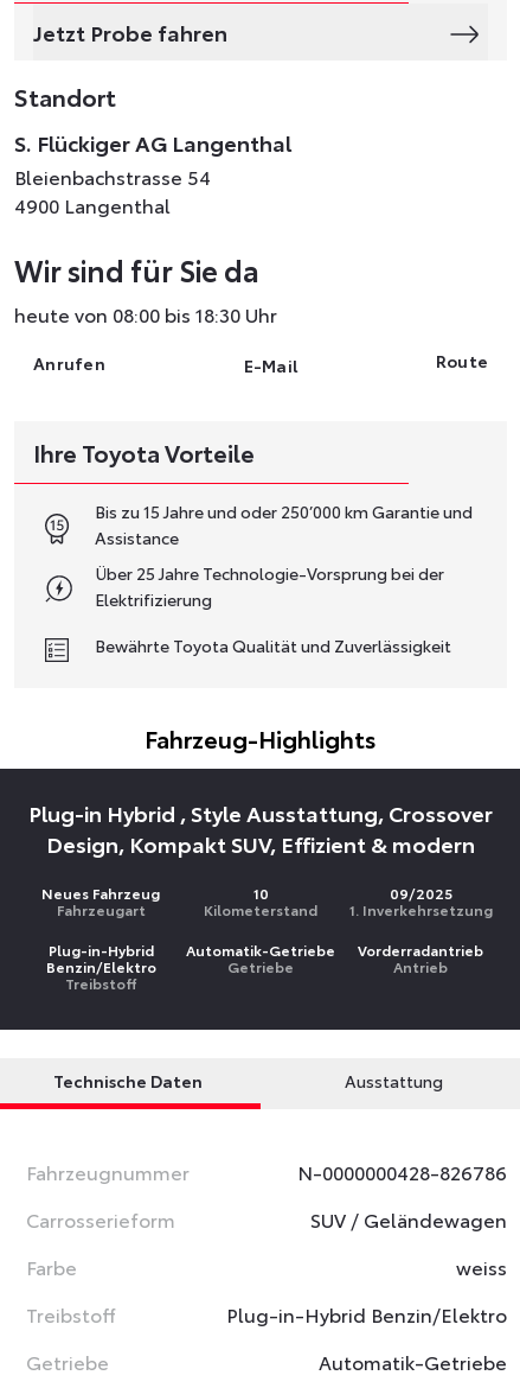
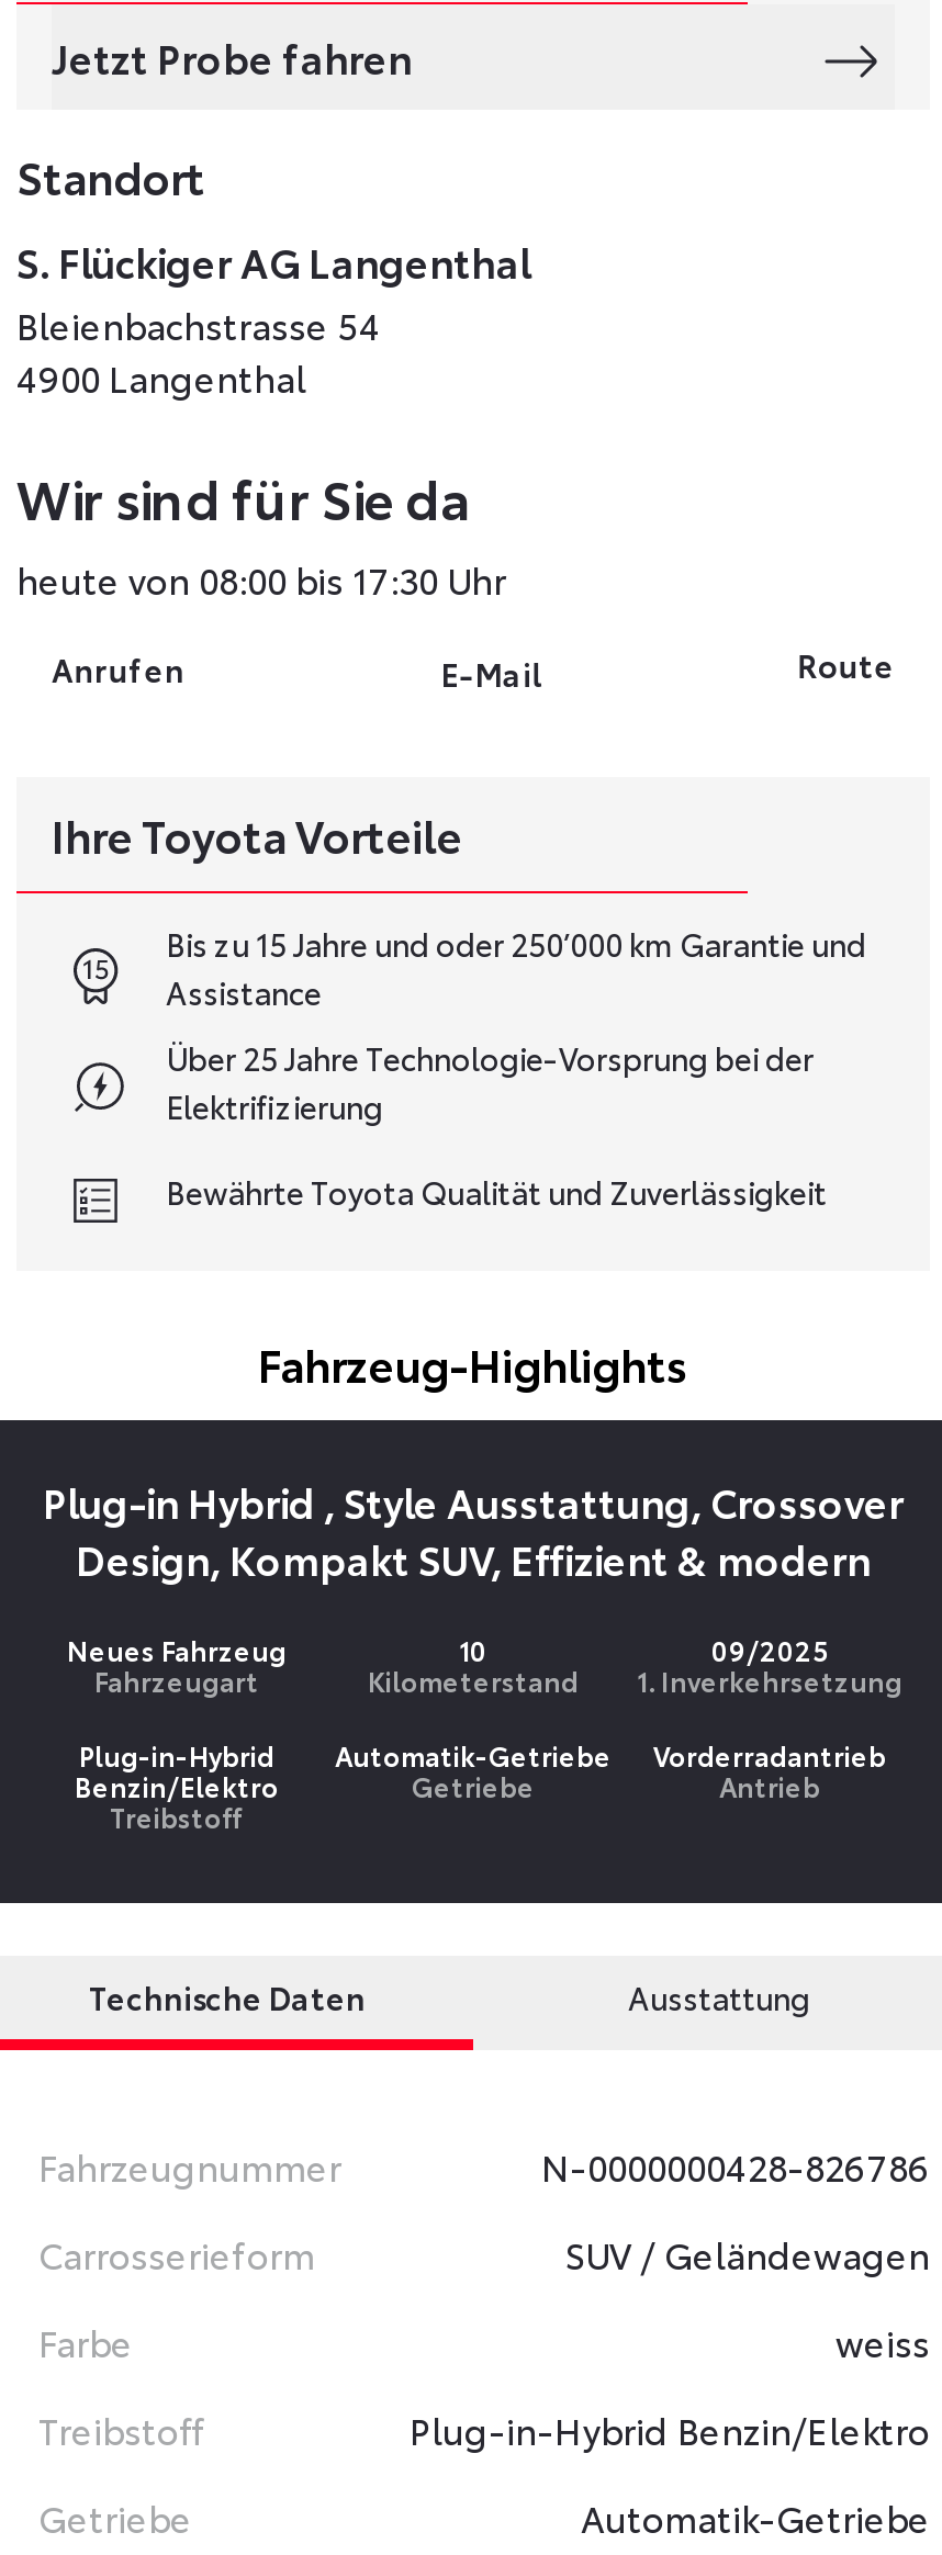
[14,300,277,328] heute von 08:00 bis 18:30 Uhr -> [16,553,506,604] heute von 08:00 bis 17:30 Uhr

